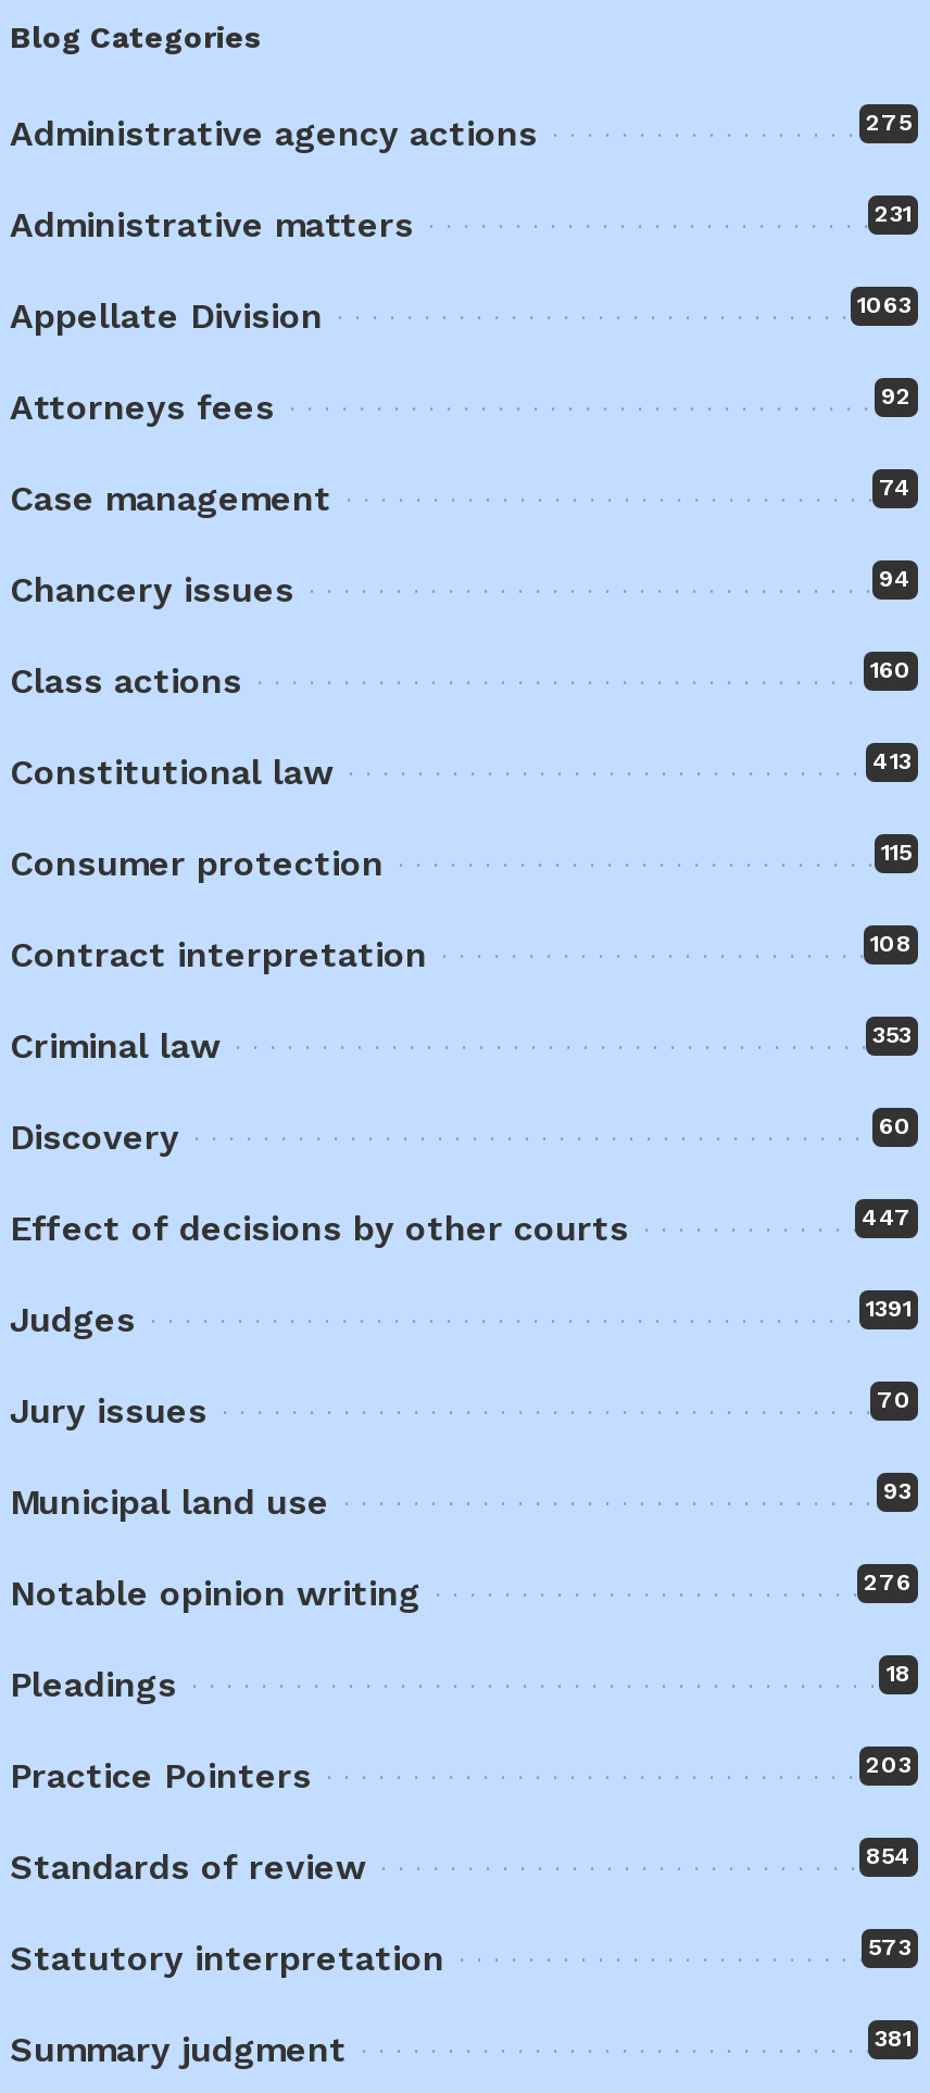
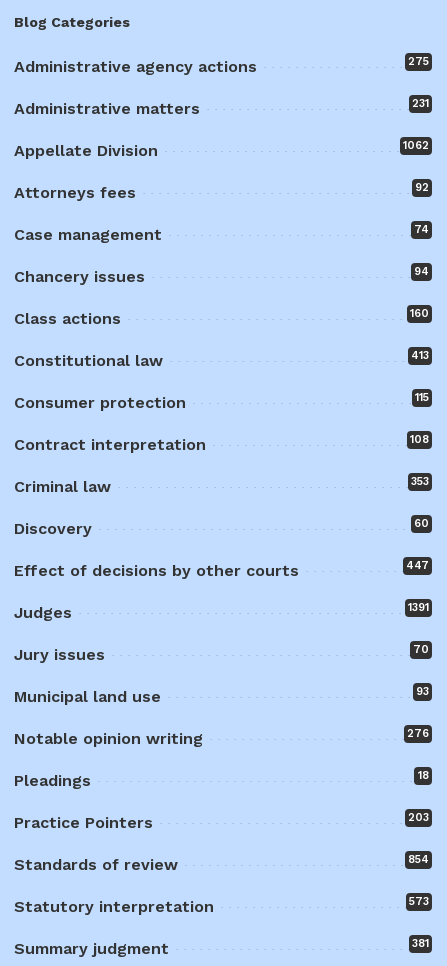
[857,291,912,319] 1063 -> [403,139,429,152] 1062

